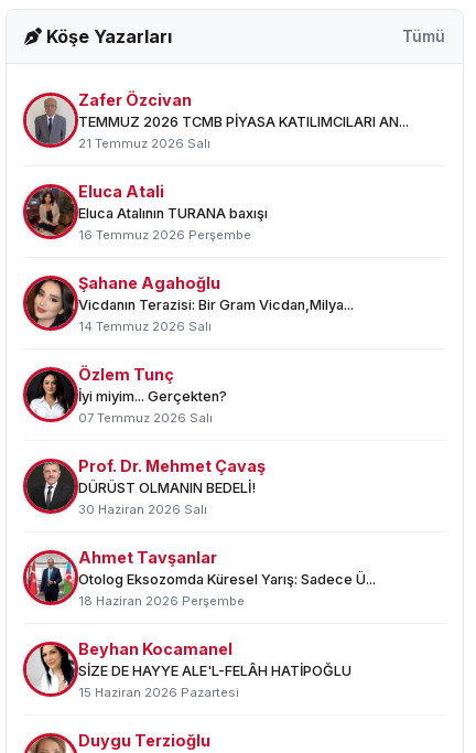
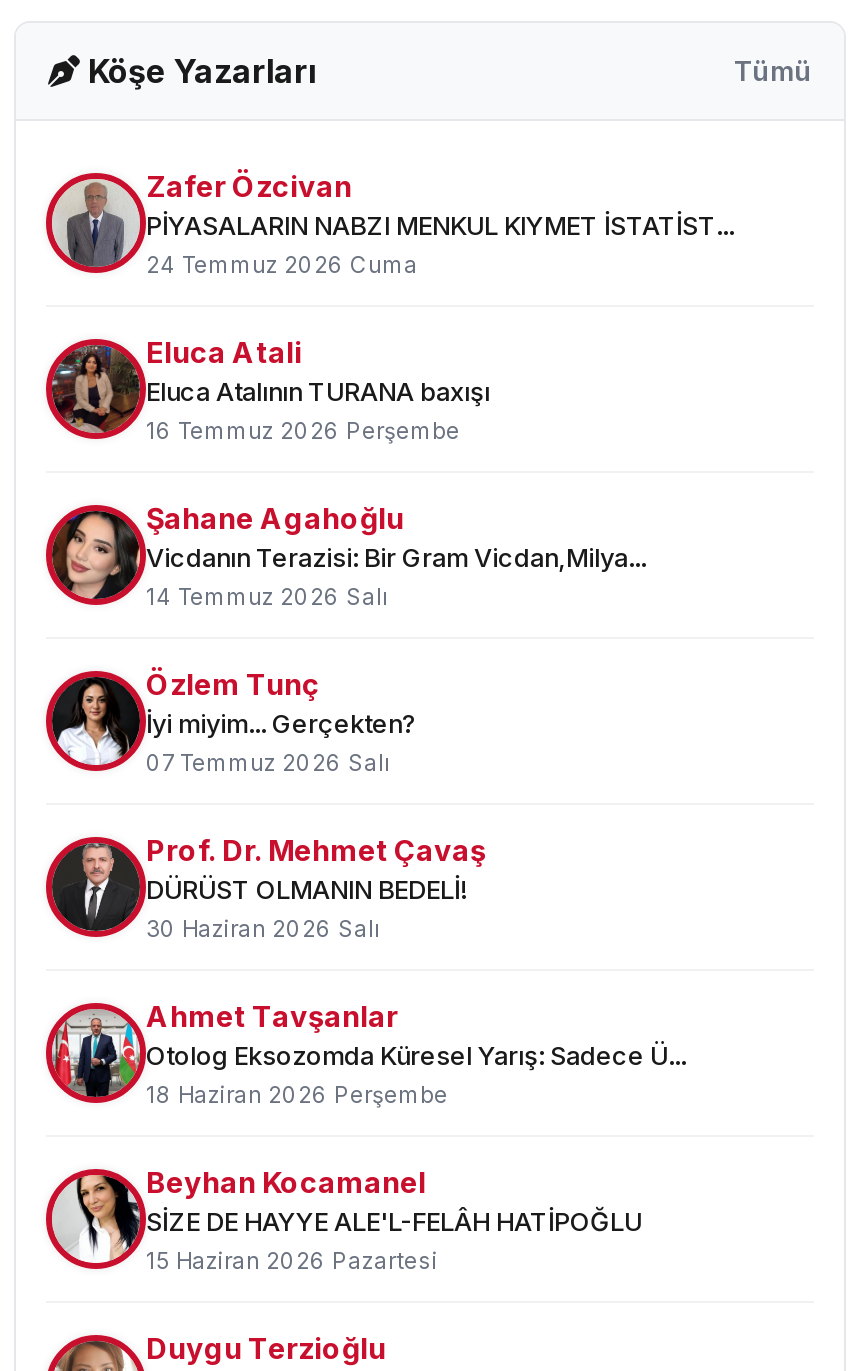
[78,114,409,151] TEMMUZ 2026 TCMB PİYASA KATILIMCILARI AN... | 21 Temmuz 2026 Salı -> [146,211,734,279] PİYASALARIN NABZI MENKUL KIYMET İSTATİST... | 24 Temmuz 2026 Cuma

